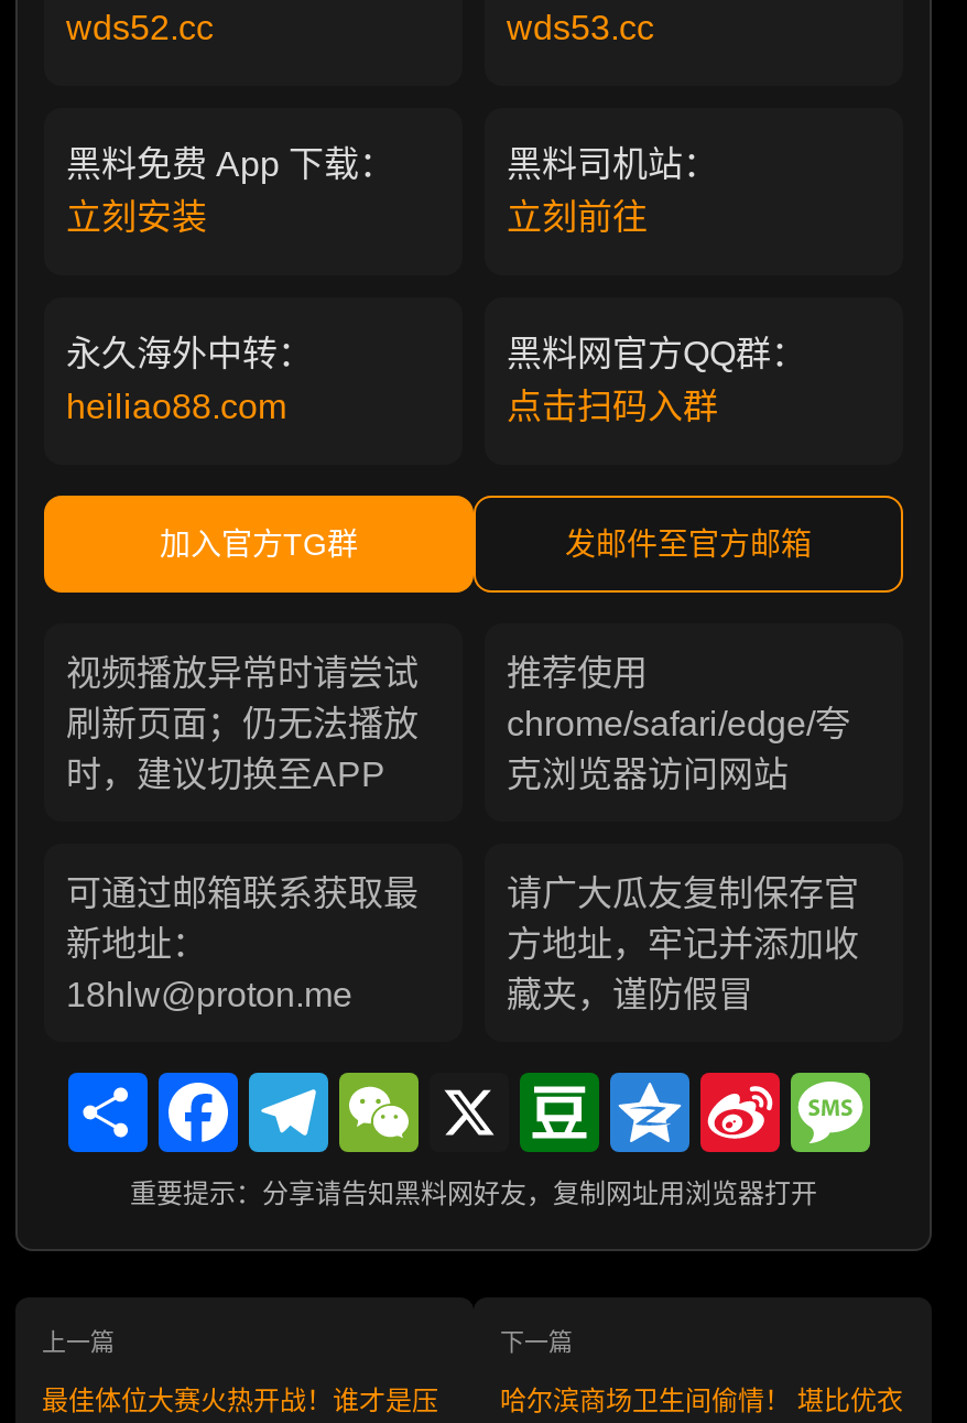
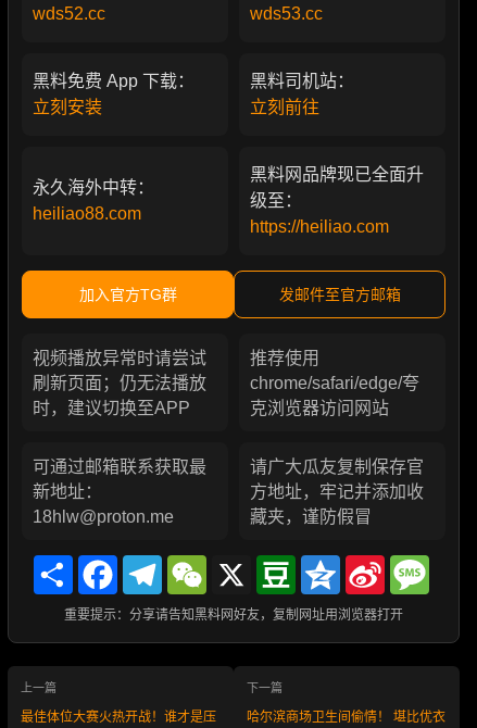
[507,335,806,426] 黑料网官方QQ群： | 点击扫码入群 -> [250,165,424,236] 黑料网品牌现已全面升 | 级至： | https://heiliao.com

